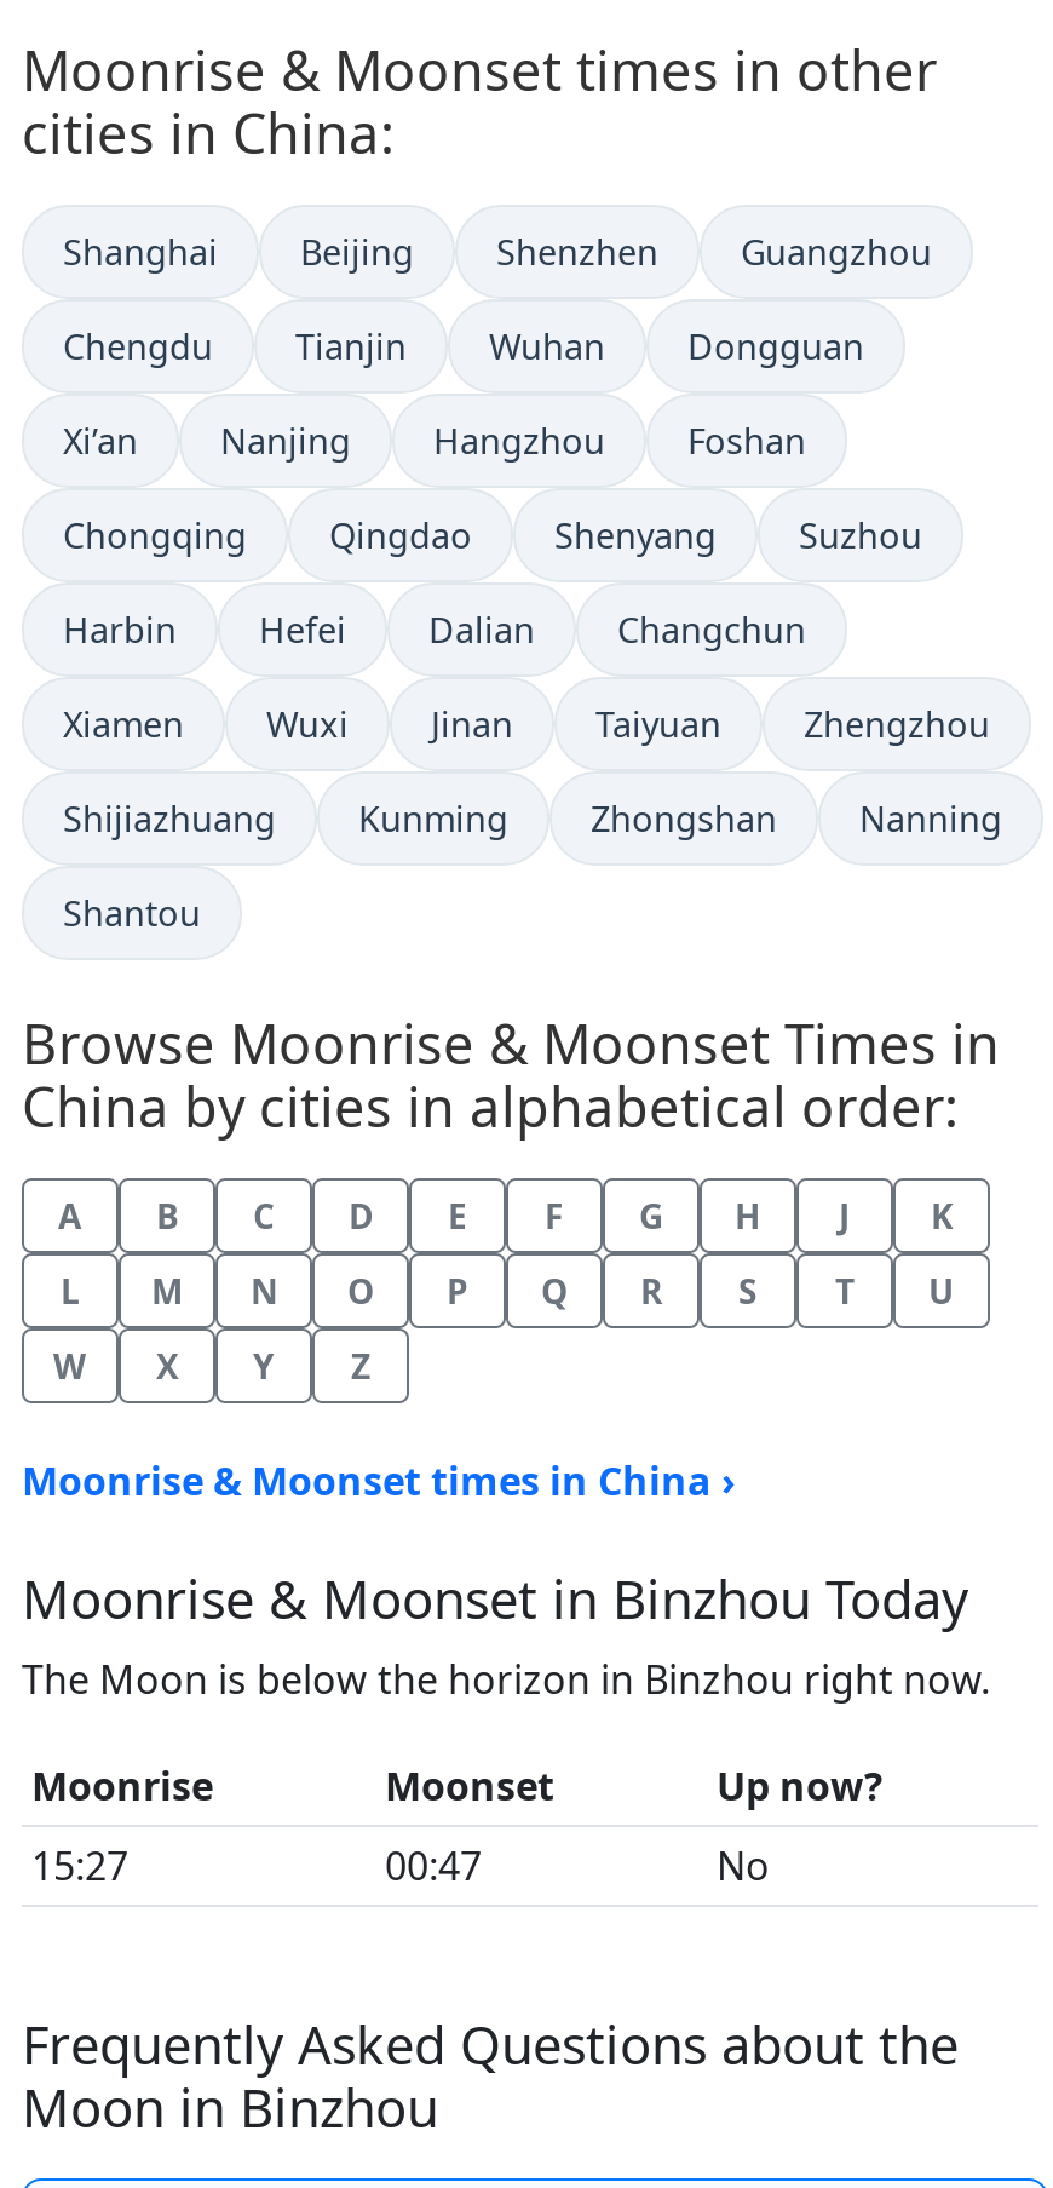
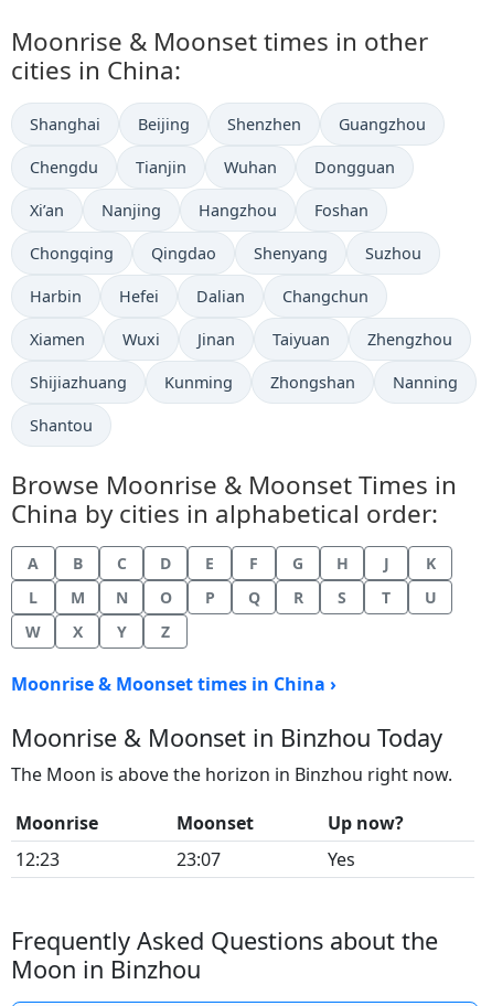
[22,1653,990,1707] The Moon is below the horizon in Binzhou right now. -> [11,762,452,787] The Moon is above the horizon in Binzhou right now.
[31,1840,770,1893] 15:27 | 00:47 | No -> [15,847,355,872] 12:23 | 23:07 | Yes

